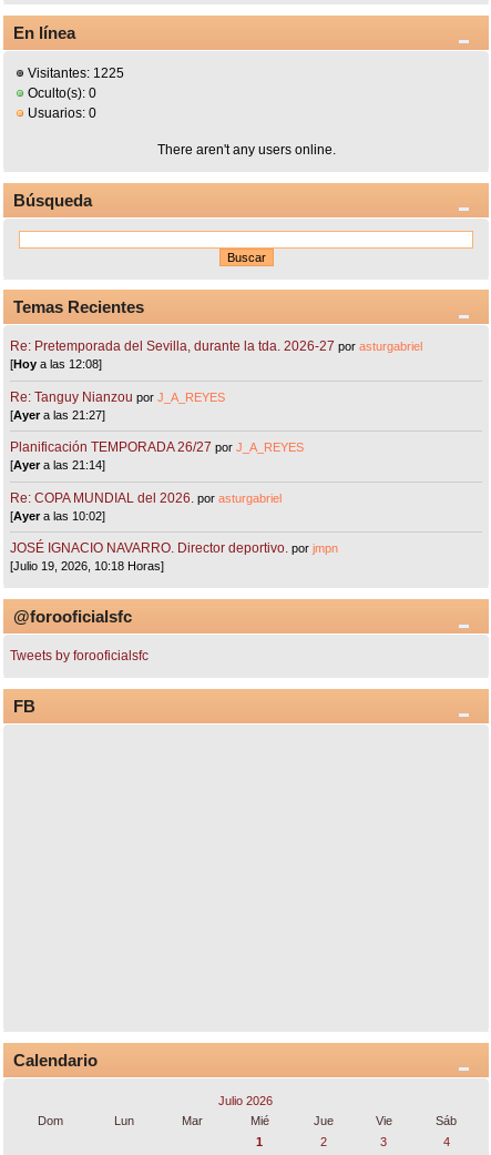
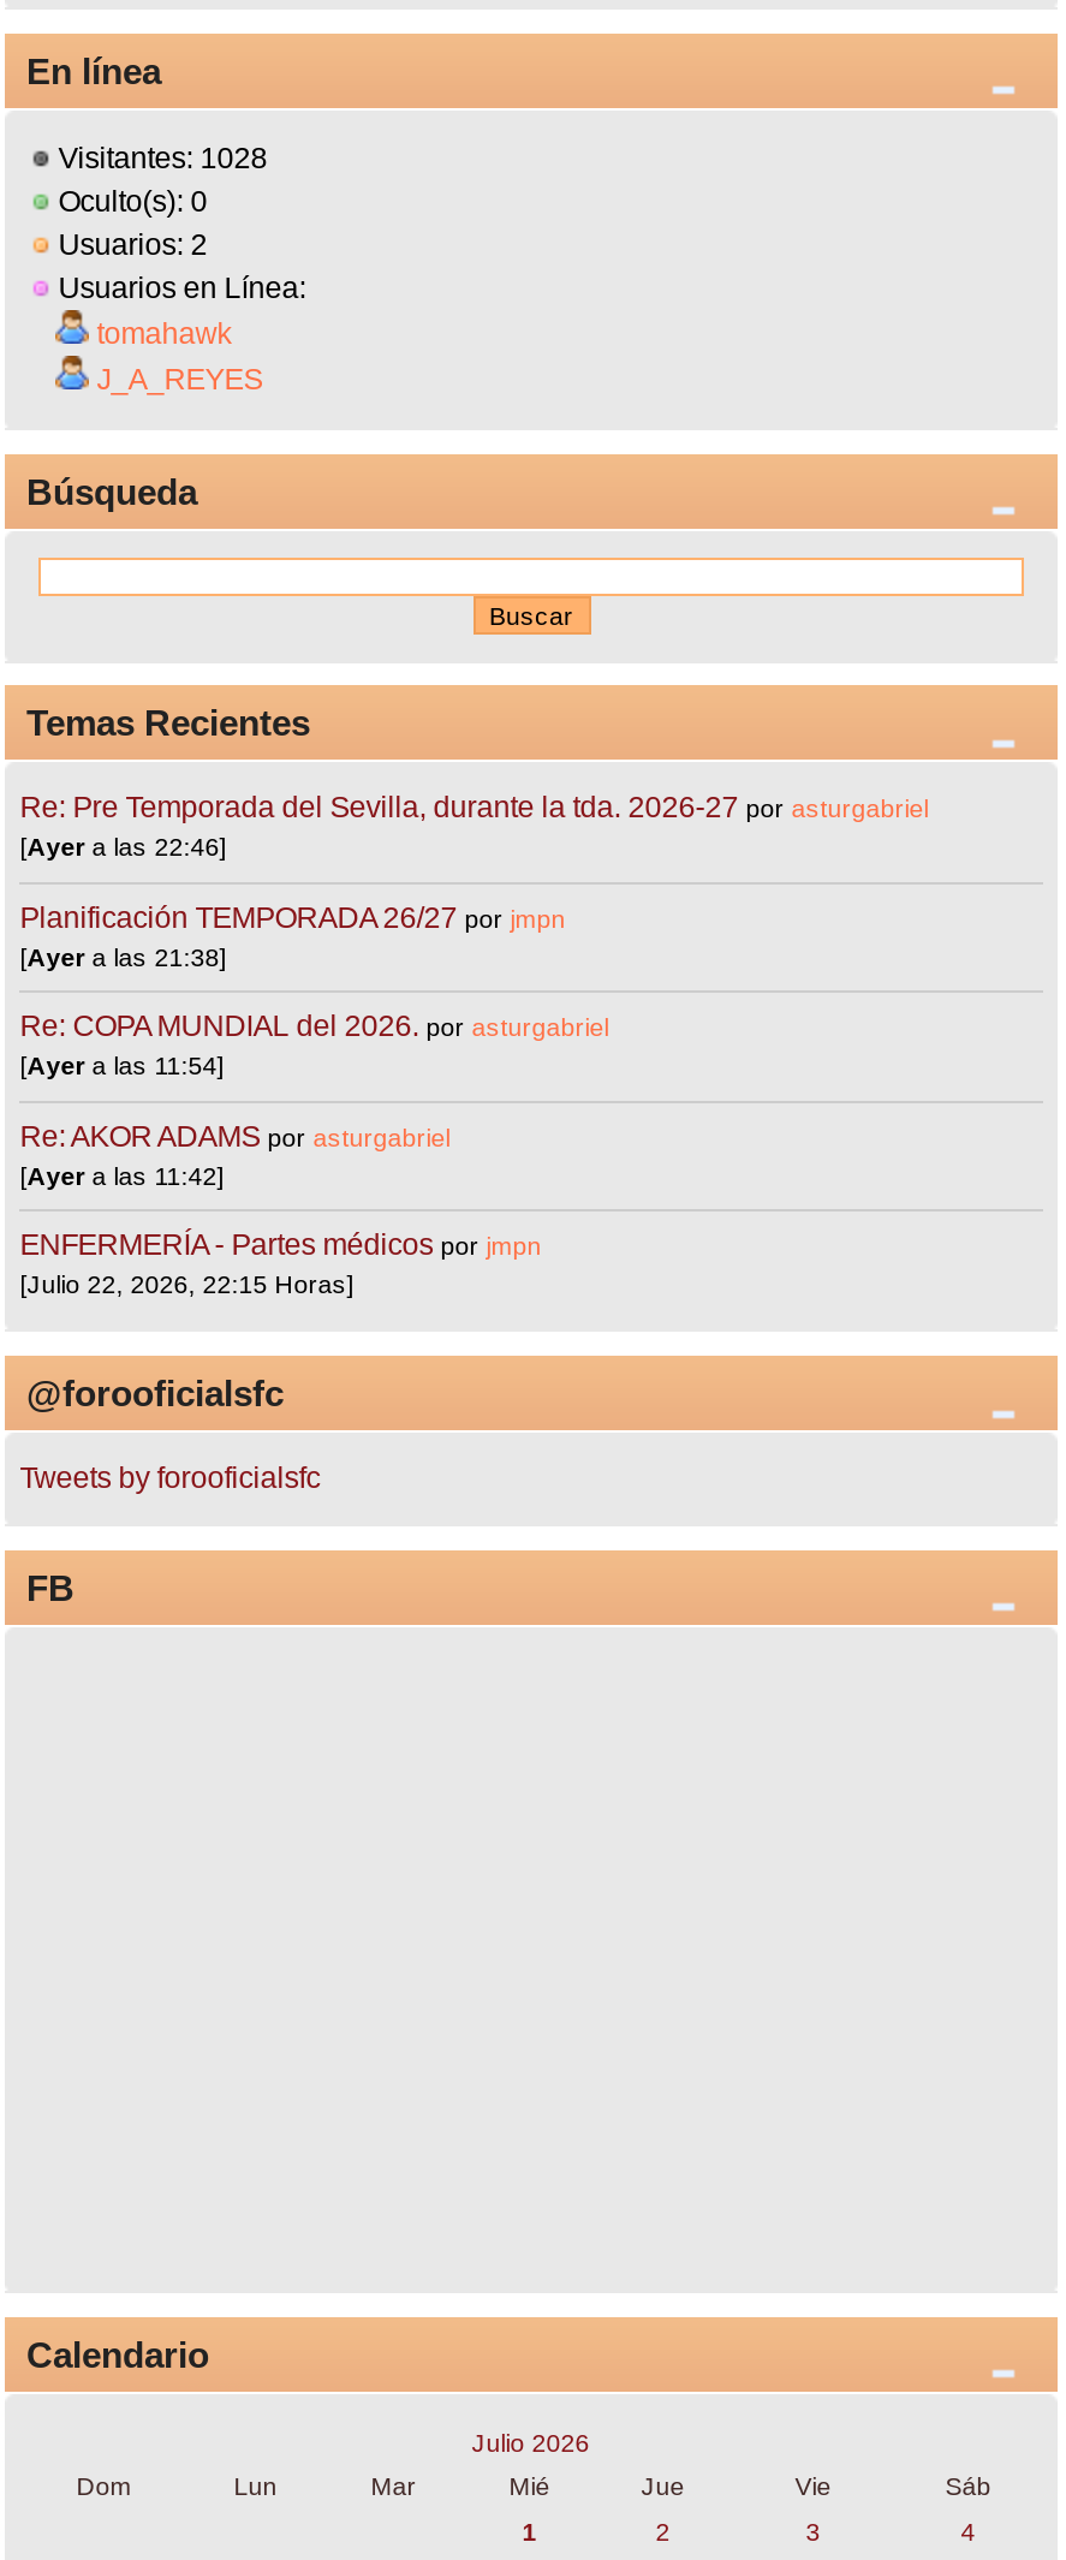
[25,65,124,81] Visitantes: 1225 -> [51,142,267,175] Visitantes: 1028
[25,105,335,158] Usuarios: 0 | There aren't any users online. -> [51,228,306,397] Usuarios: 2 | Usuarios en Línea: | tomahawk | J_A_REYES
[10,339,423,472] Re: Pretemporada del Sevilla, durante la tda. 2026-27 por asturgabriel | [Hoy a las 12:08] | Re: Tanguy Nianzou por J_A_REYES | [Ayer a las 21:27] | Planificación TEMPORADA 26/27 por J_A_REYES | [Ayer a las 21:14] -> [20,792,928,971] Re: Pre Temporada del Sevilla, durante la tda. 2026-27 por asturgabriel | [Ayer a las 22:46] | Planificación TEMPORADA 26/27 por jmpn | [Ayer a las 21:38]
moved [10,490,282,506] -> [20,1011,609,1044]: Re: COPA MUNDIAL del 2026. por asturgabriel
[10,509,338,573] [Ayer a las 10:02] | JOSÉ IGNACIO NAVARRO. Director deportivo. por jmpn | [Julio 19, 2026, 10:18 Horas] -> [20,1051,541,1299] [Ayer a las 11:54] | Re: AKOR ADAMS por asturgabriel | [Ayer a las 11:42] | ENFERMERÍA - Partes médicos por jmpn | [Julio 22, 2026, 22:15 Horas]

